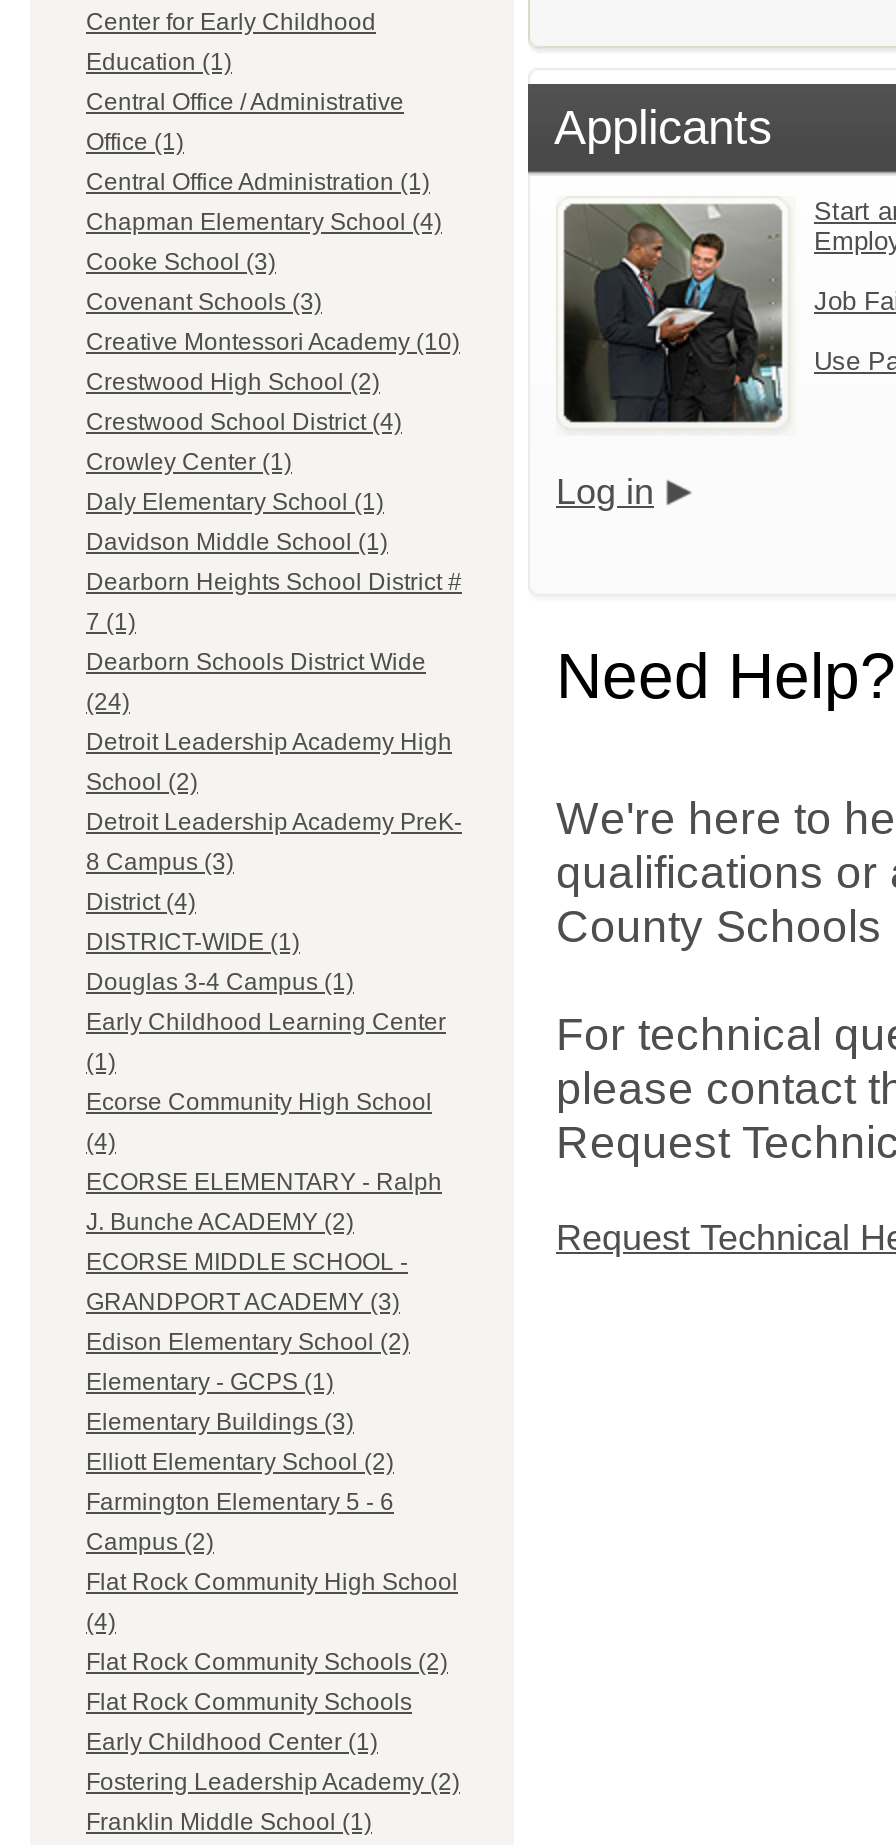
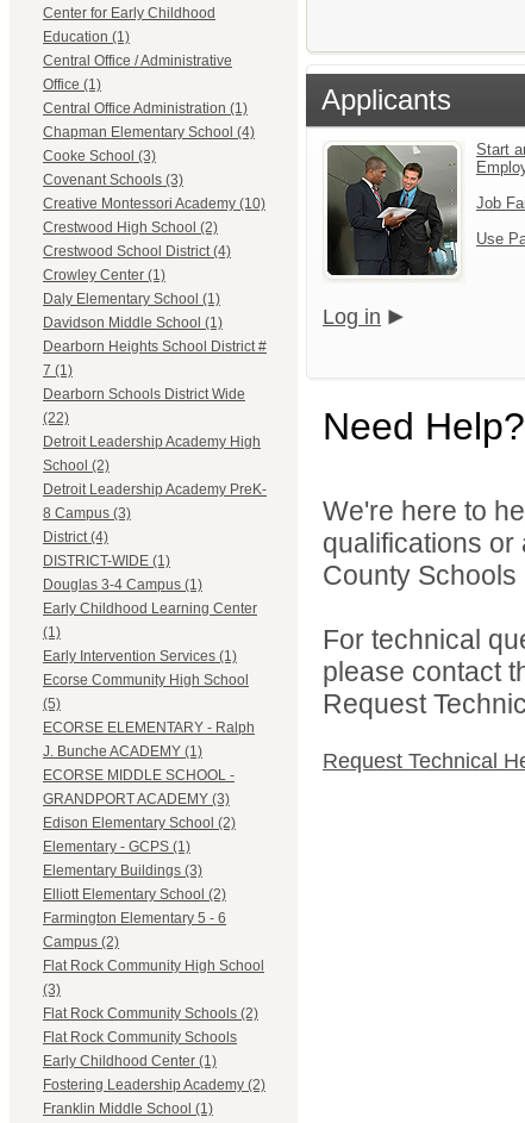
[86,689,130,717] (24) -> [43,410,69,427] (22)
none -> [43,648,237,665] Early Intervention Services (1)
[86,1129,116,1157] (4) -> [43,696,61,713] (5)
[86,1209,354,1237] J. Bunche ACADEMY (2) -> [43,743,202,760] J. Bunche ACADEMY (1)
[86,1609,116,1637] (4) -> [43,982,61,998] (3)

